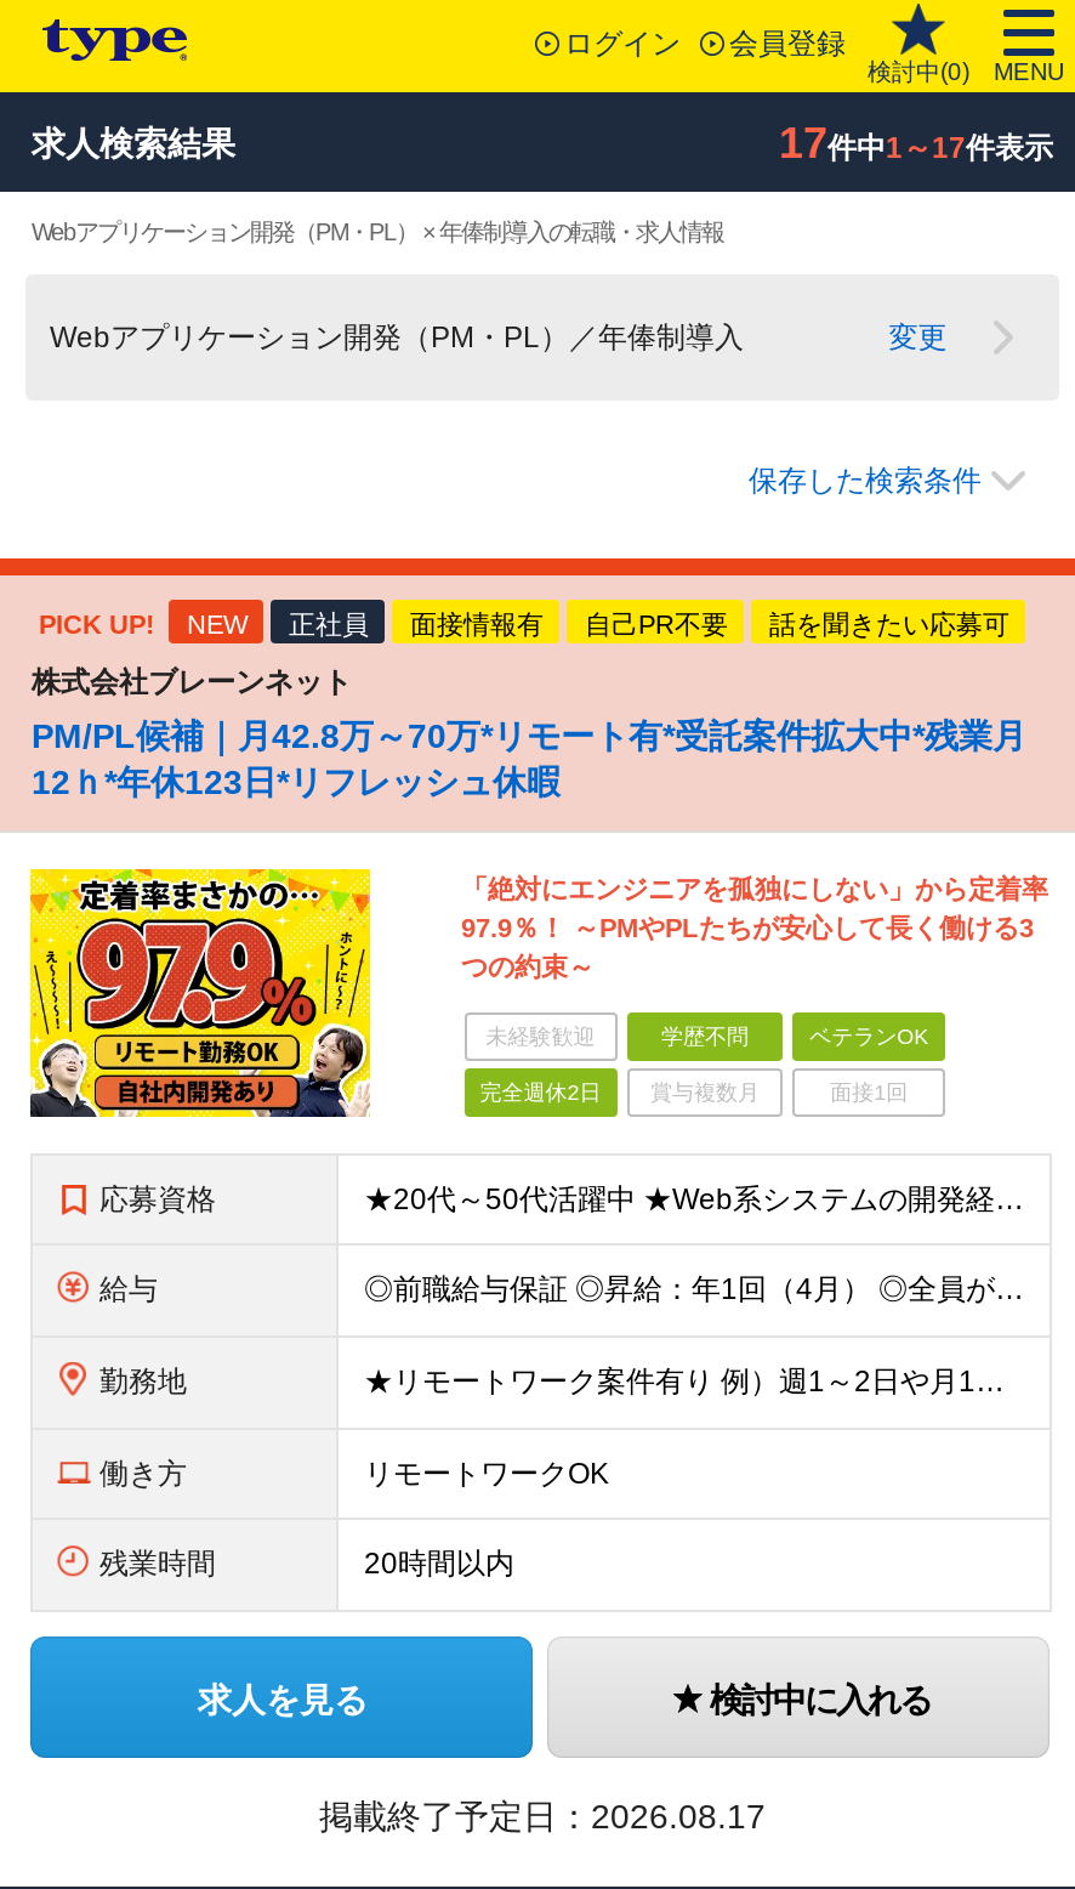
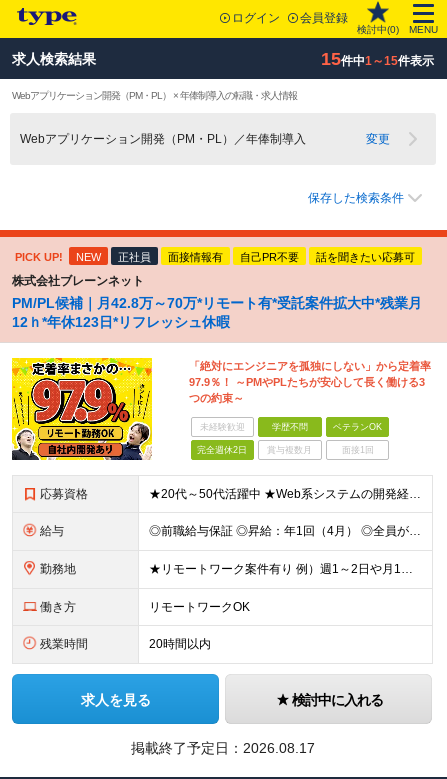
[779,119,1053,168] 17件中1～17件表示 -> [320,49,433,69] 15件中1～15件表示

